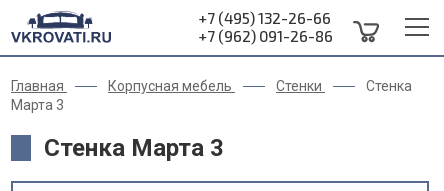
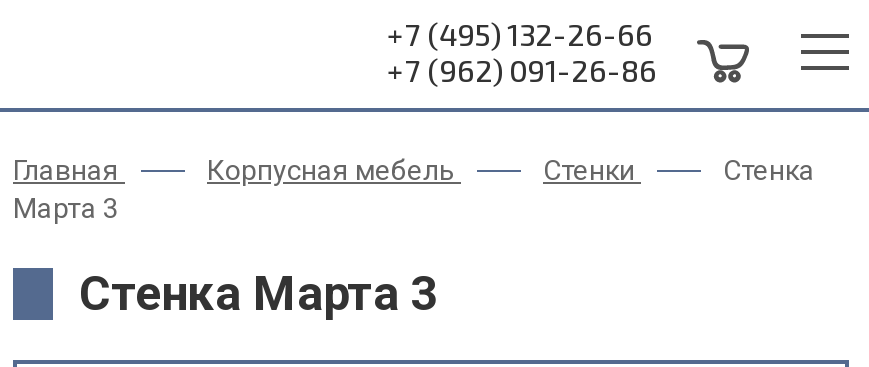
[10,10,112,44] [image] -> none

